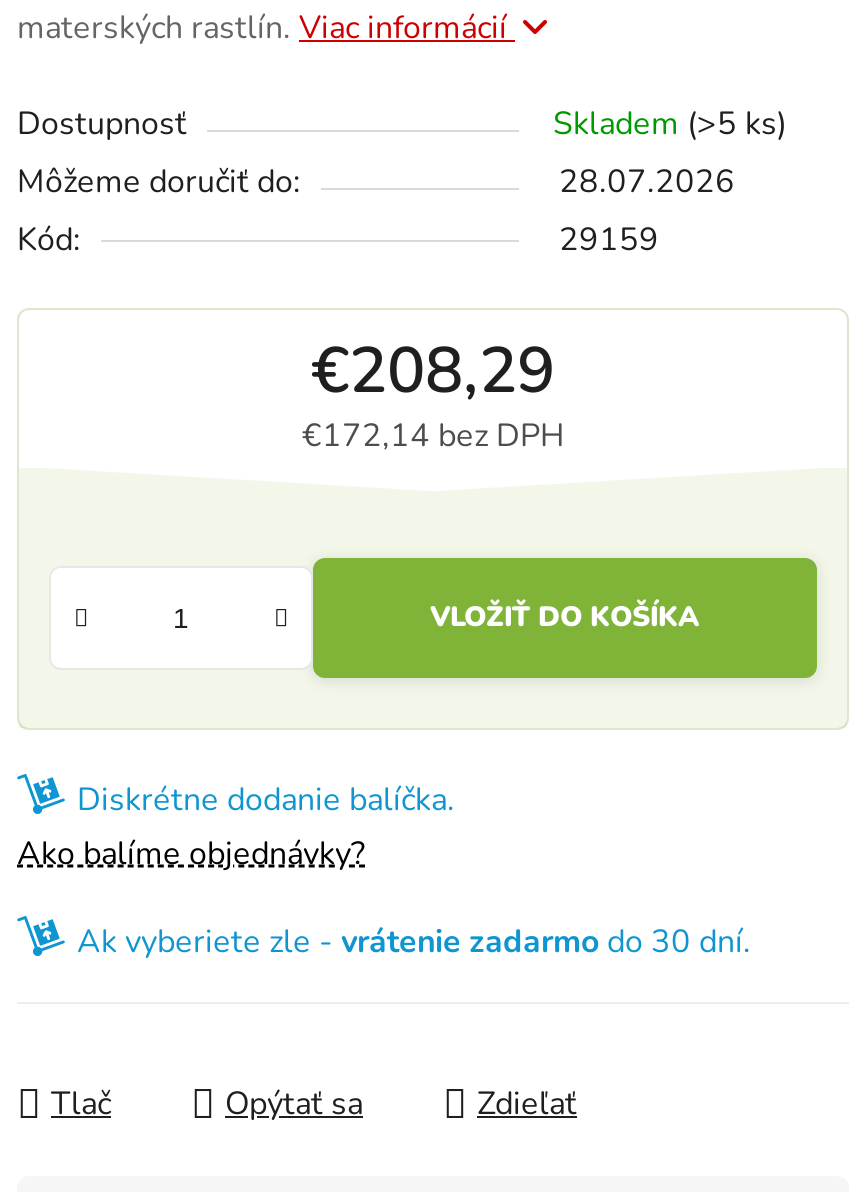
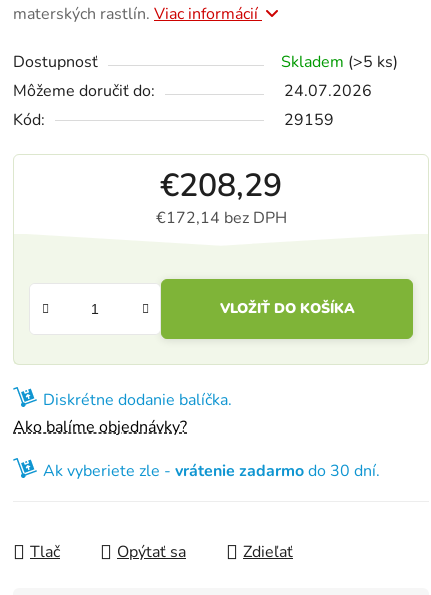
[559,160,735,204] 28.07.2026 -> [284,80,372,102] 24.07.2026

